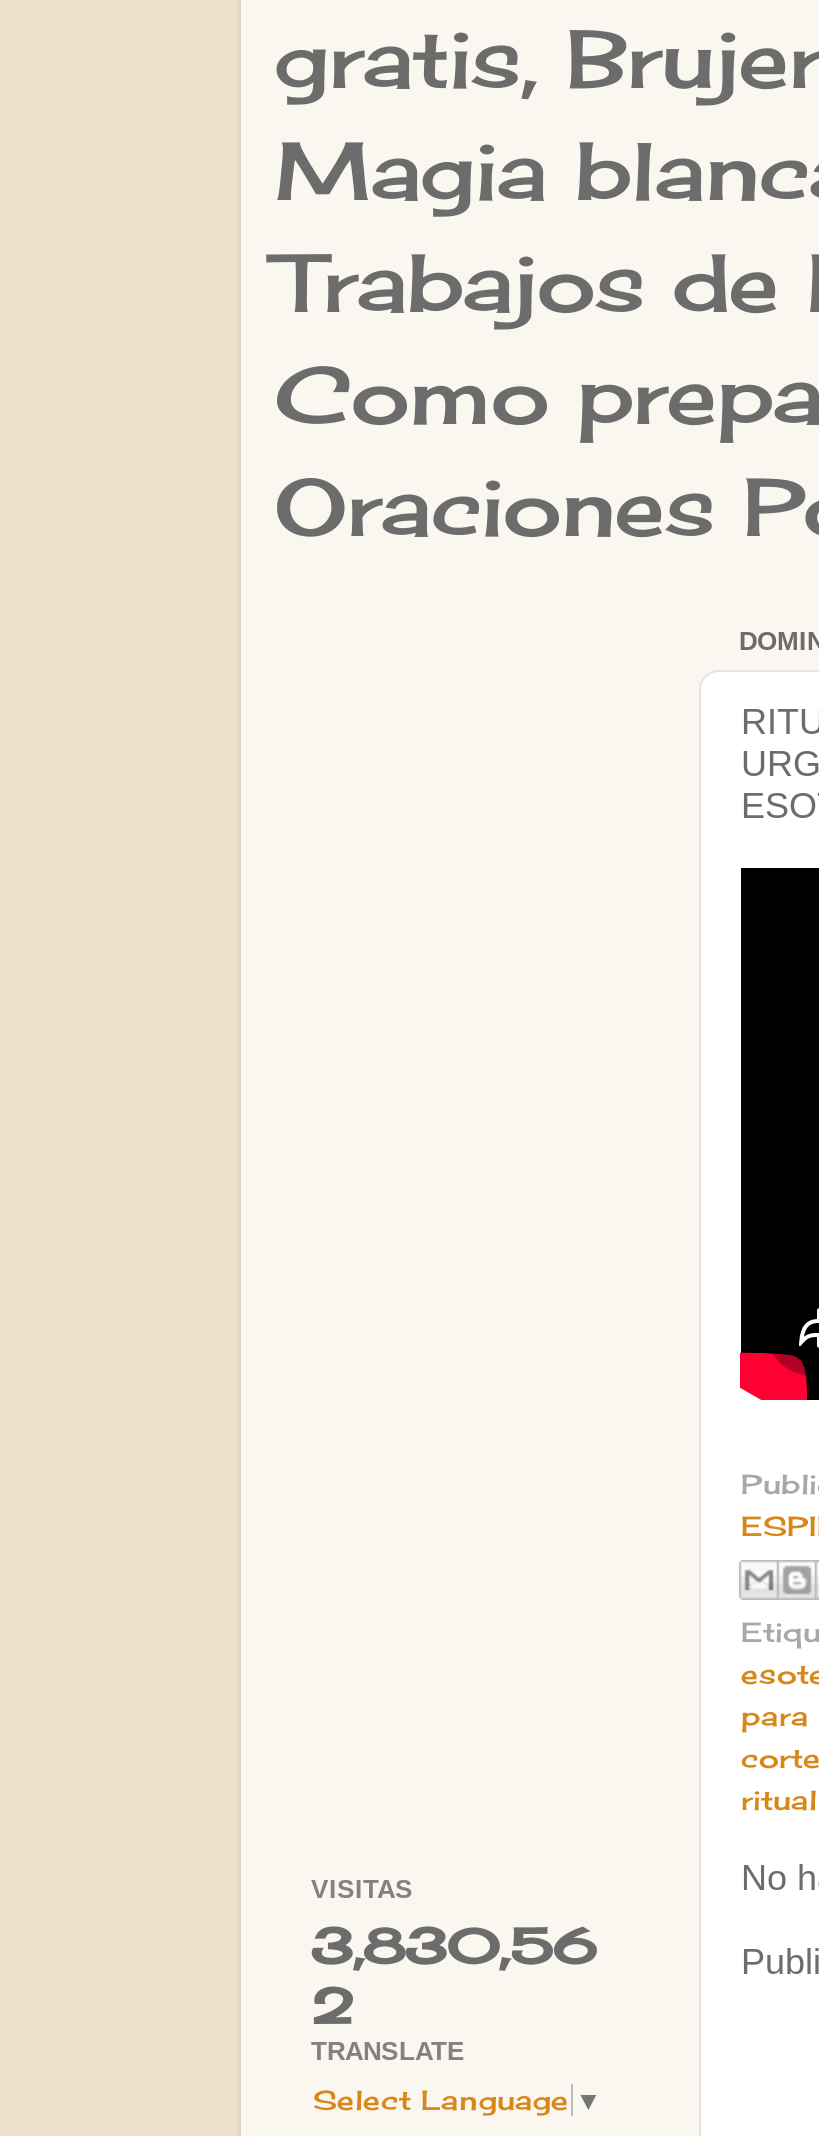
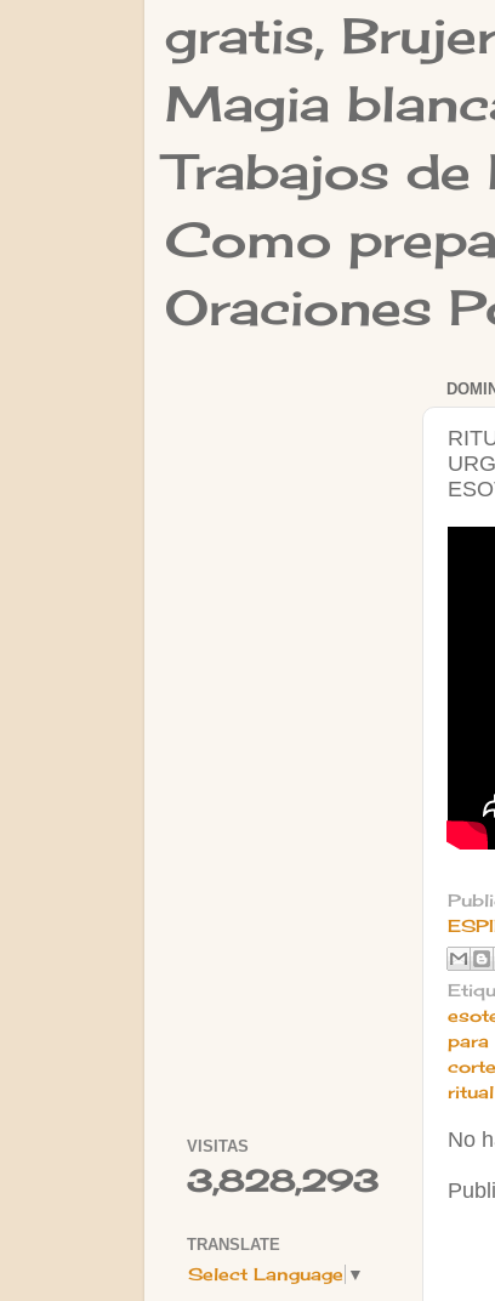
[311,1916,597,2036] 3,830,56 | 2 -> [187,1163,379,1199] 3,828,293

